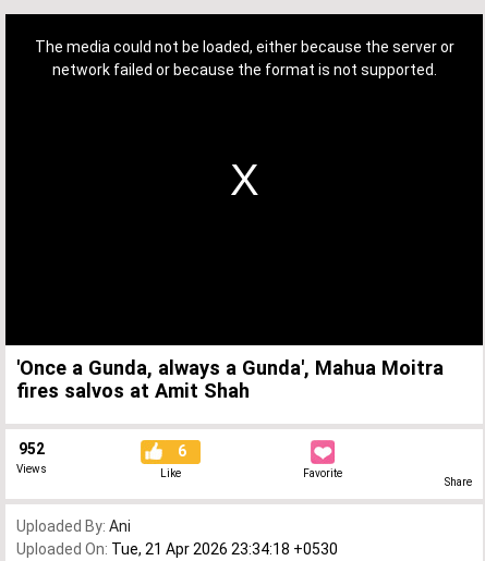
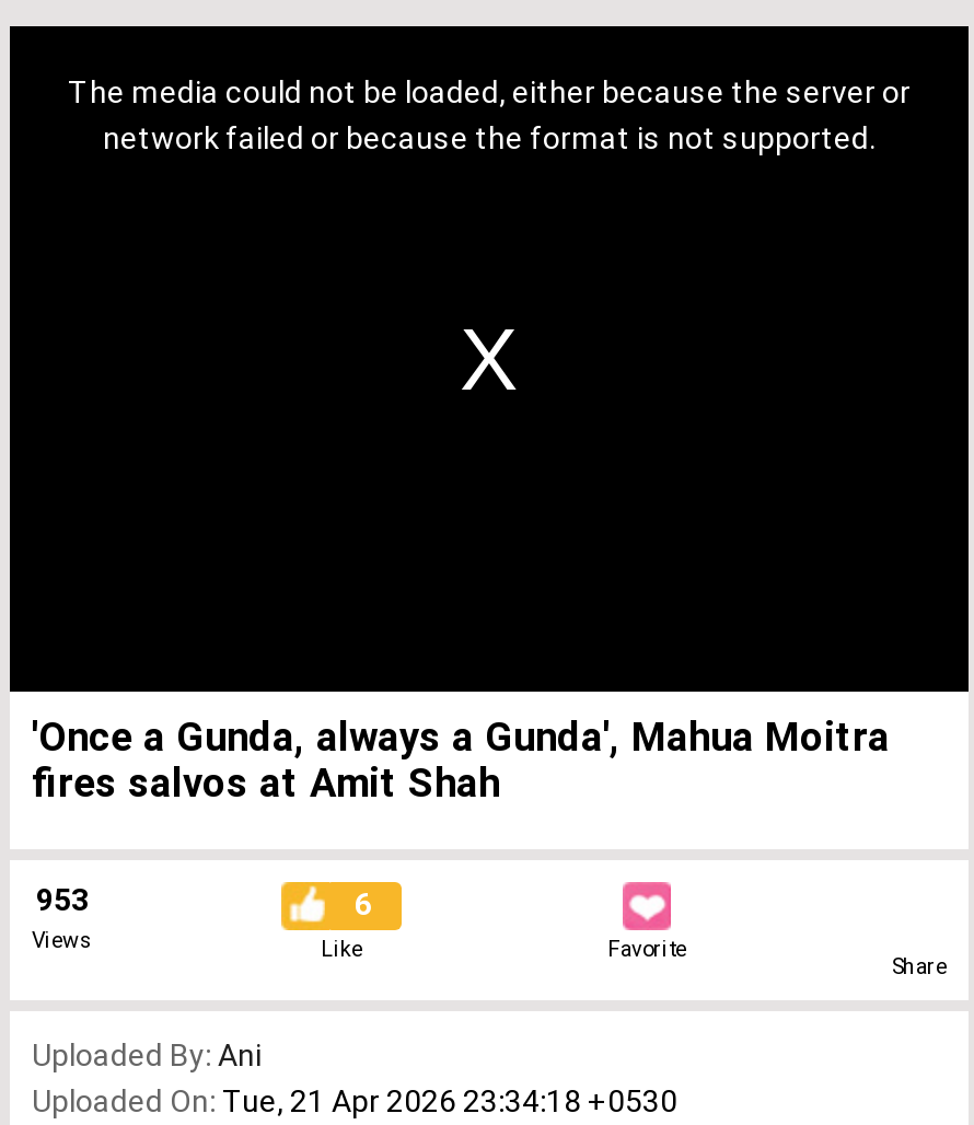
[19,440,45,458] 952 -> [36,882,89,918] 953

